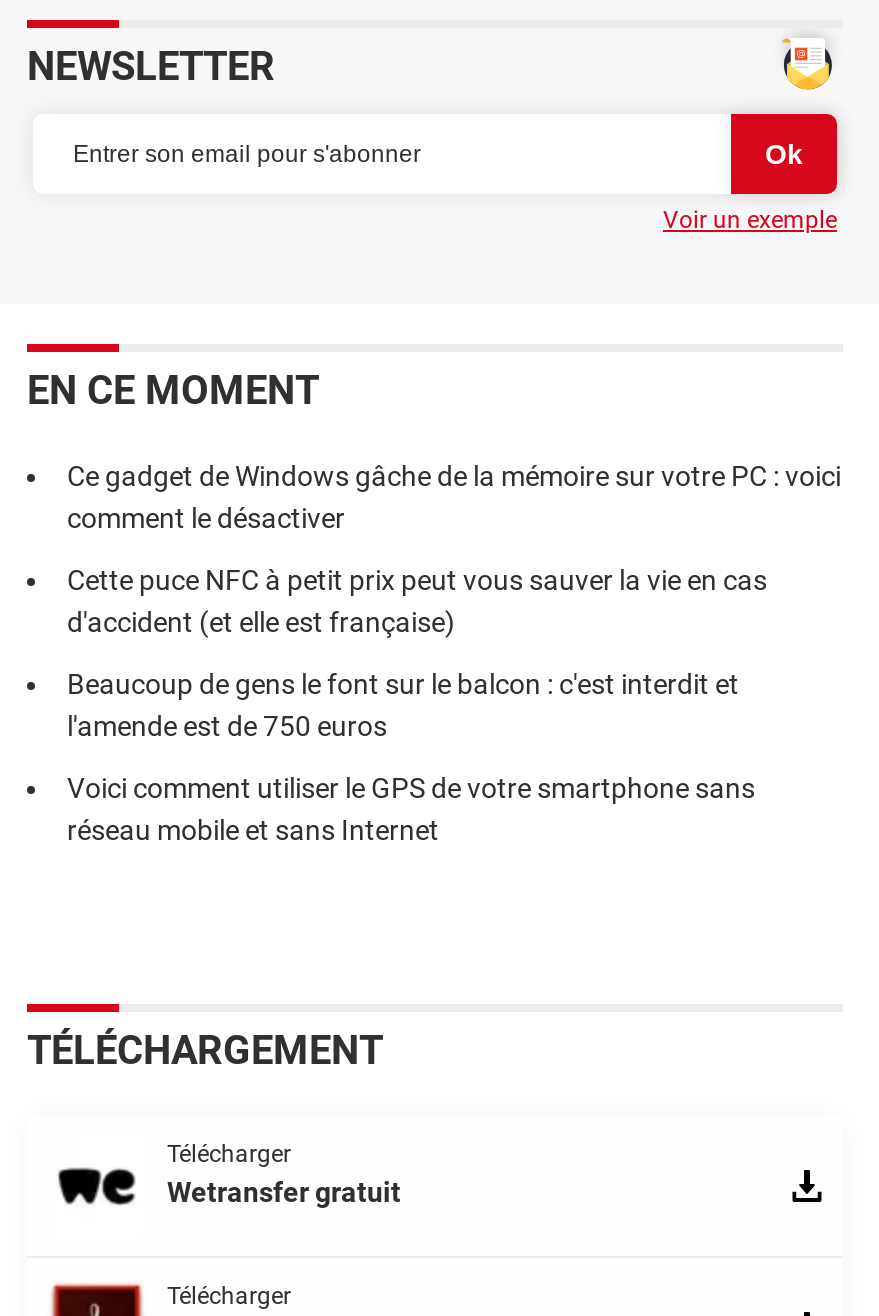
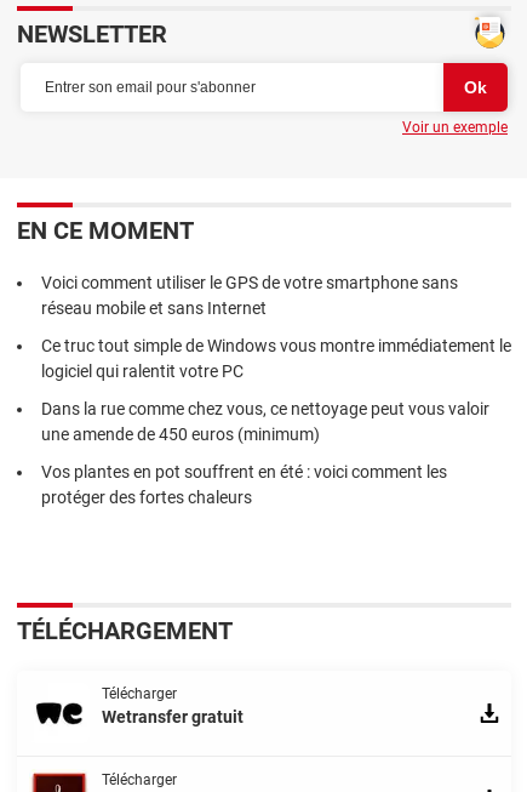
[67,461,841,743] Ce gadget de Windows gâche de la mémoire sur votre PC : voici | comment le désactiver | Cette puce NFC à petit prix peut vous sauver la vie en cas | d'accident (et elle est française) | Beaucoup de gens le font sur le balcon : c'est interdit et | l'amende est de 750 euros -> none
moved [67,773,755,847] -> [41,273,458,318]: Voici comment utiliser le GPS de votre smartphone sans | réseau mobile et sans Internet
none -> [41,336,511,507] Ce truc tout simple de Windows vous montre immédiatement le | logiciel qui ralentit votre PC | Dans la rue comme chez vous, ce nettoyage peut vous valoir | une amende de 450 euros (minimum) | Vos plantes en pot souffrent en été : voici comment les | protéger des fortes chaleurs

